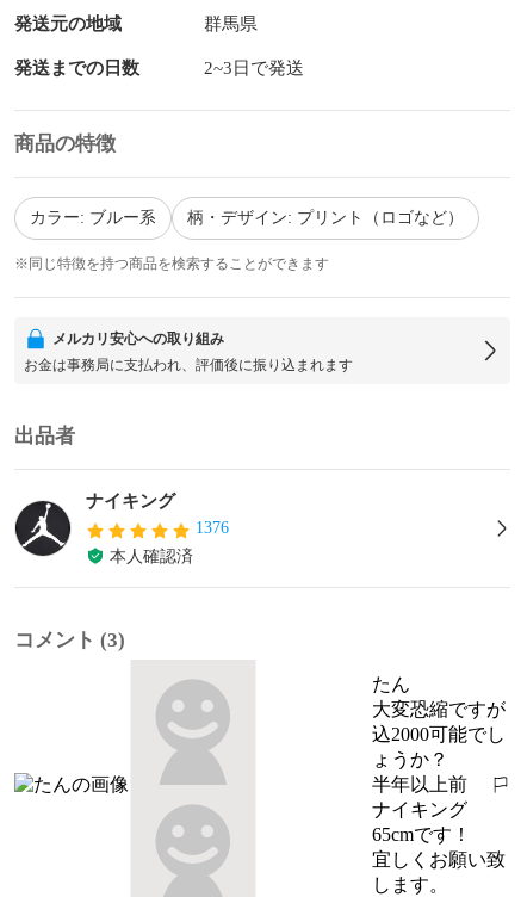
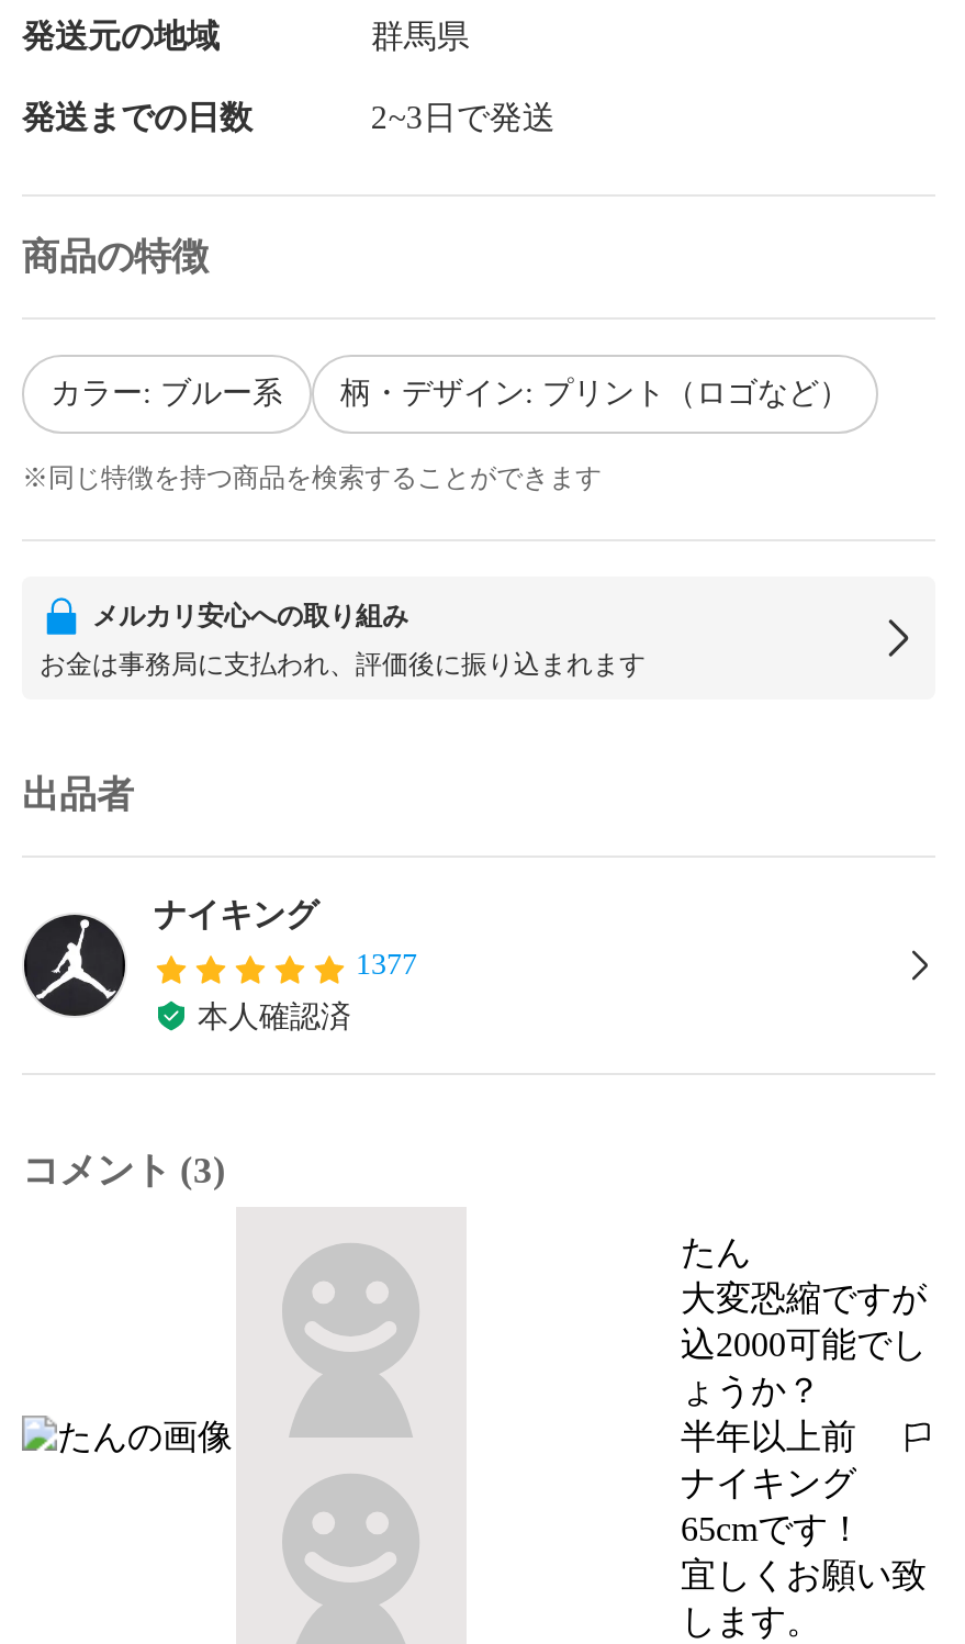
[196,519,229,536] 1376 -> [356,947,417,980] 1377

